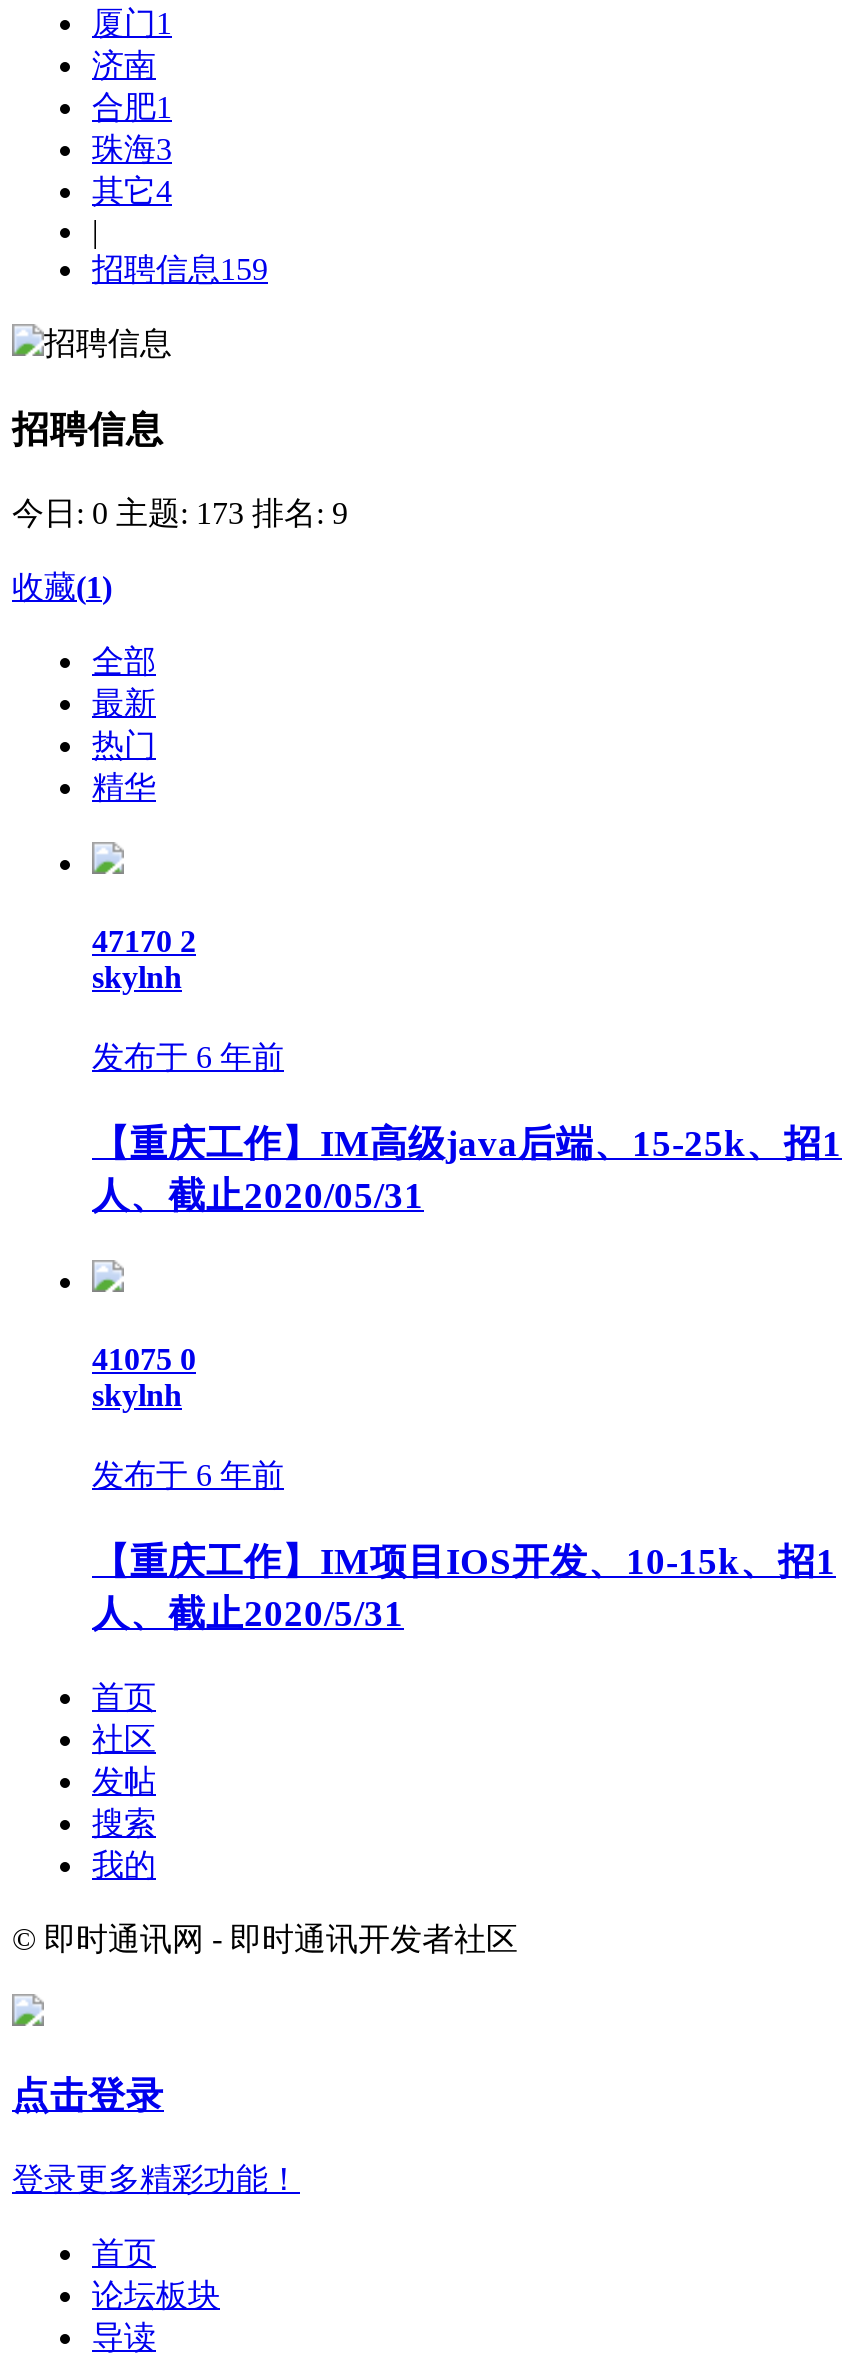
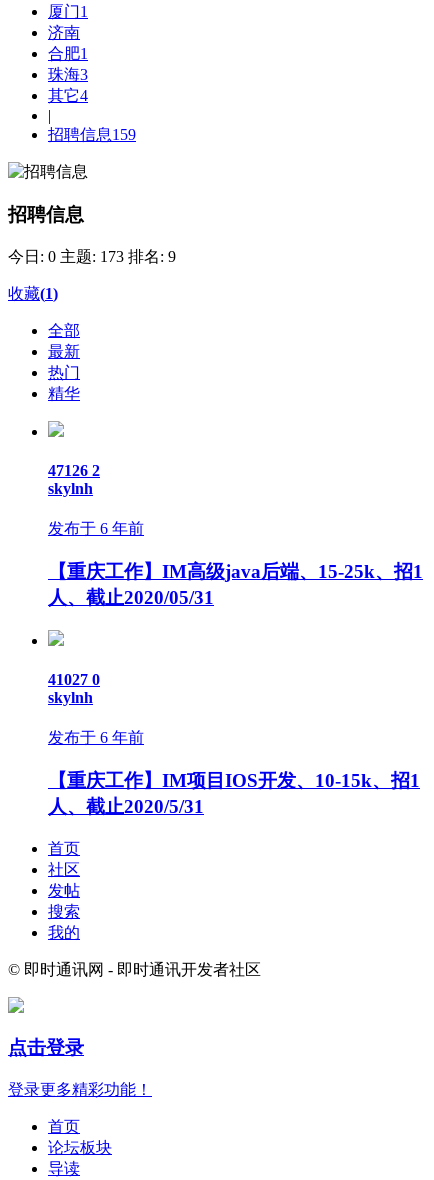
[92,924,196,958] 47170 2 -> [48,462,100,479] 47126 2
[92,1342,196,1376] 41075 0 -> [48,671,100,688] 41027 0

